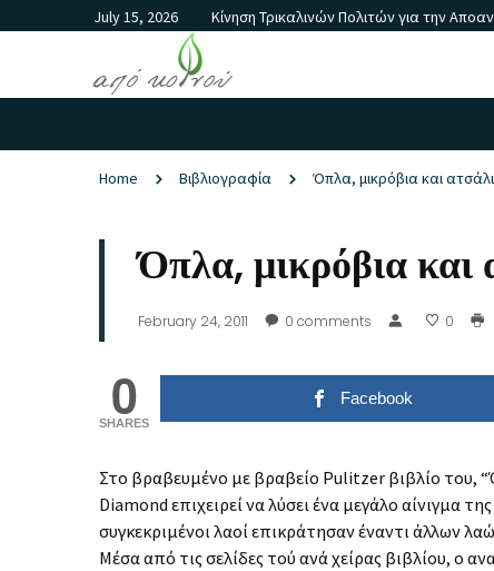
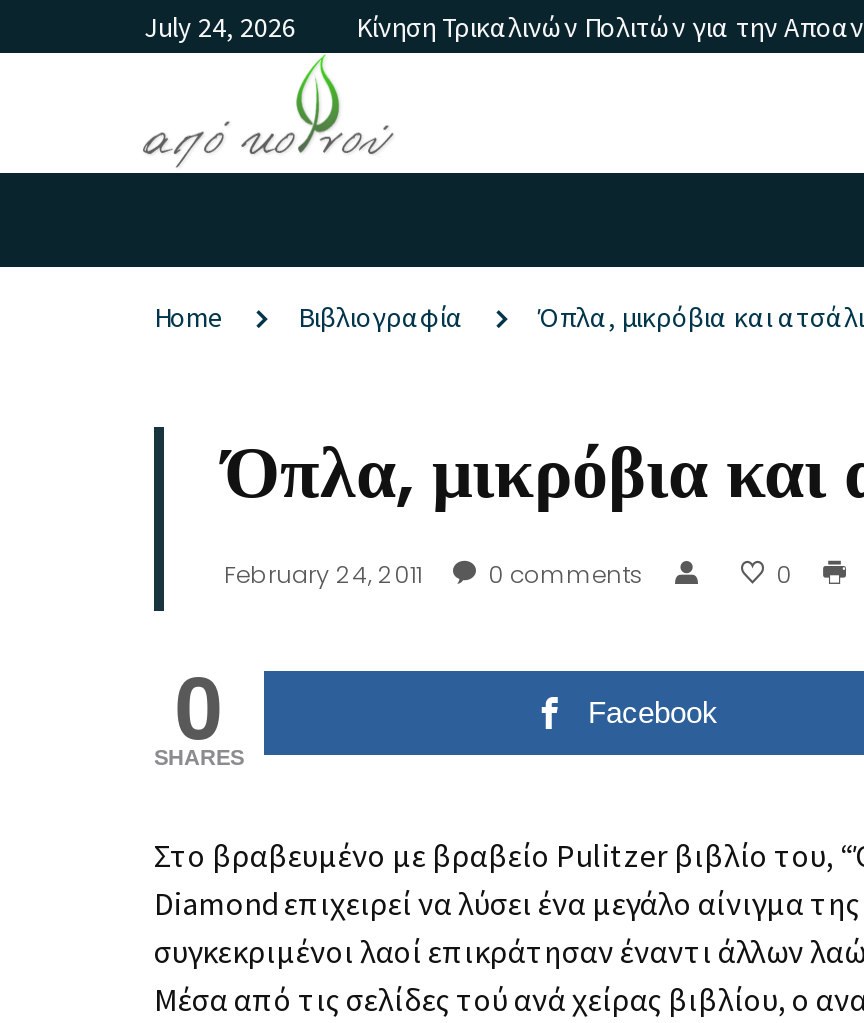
[93,7,178,27] July 15, 2026 -> [144,9,296,45] July 24, 2026

